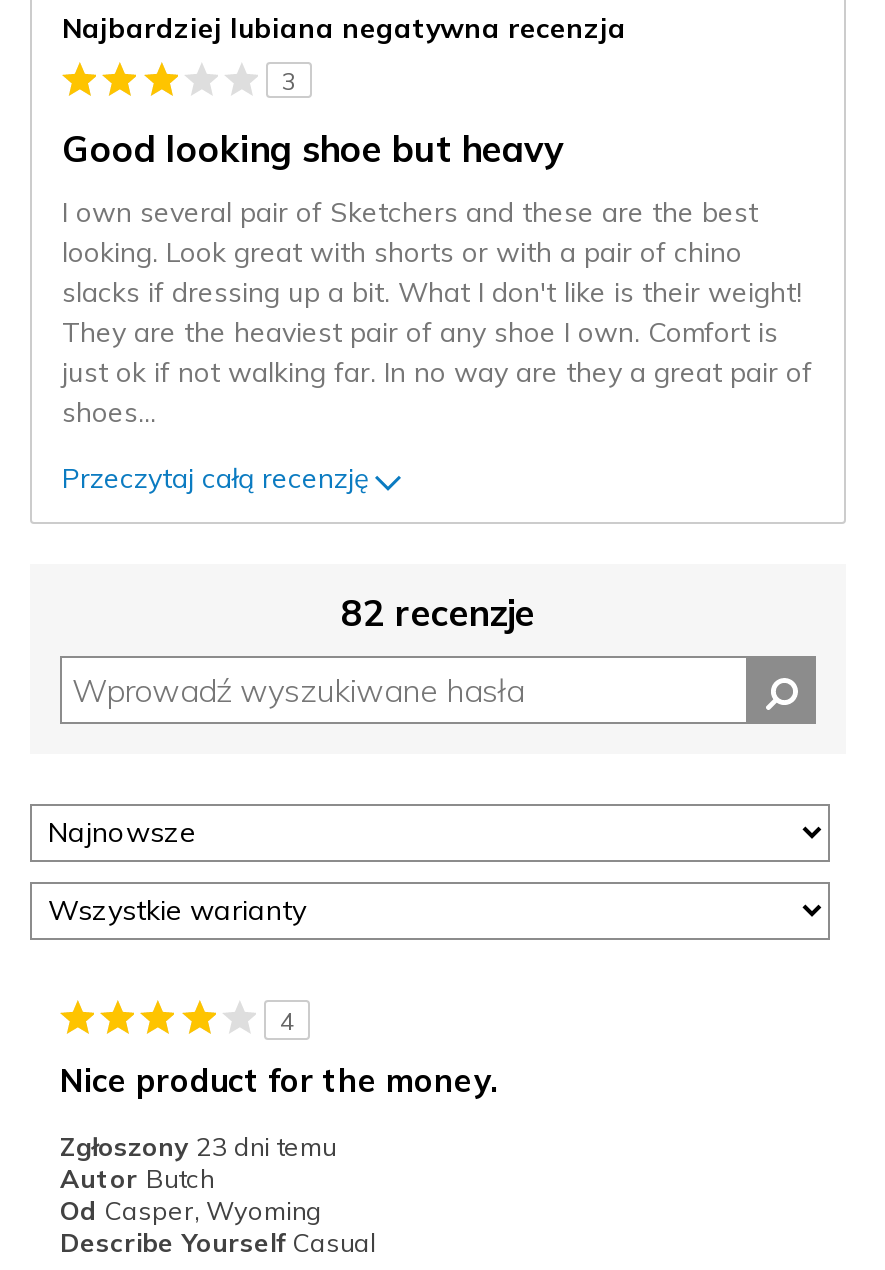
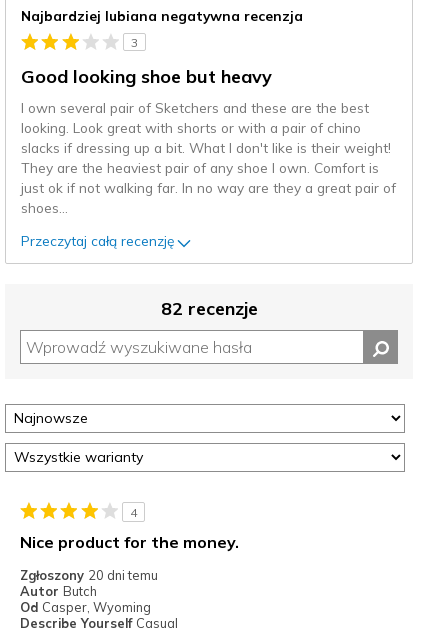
[60,1129,336,1161] Zgłoszony 23 dni temu -> [20,567,158,583] Zgłoszony 20 dni temu

